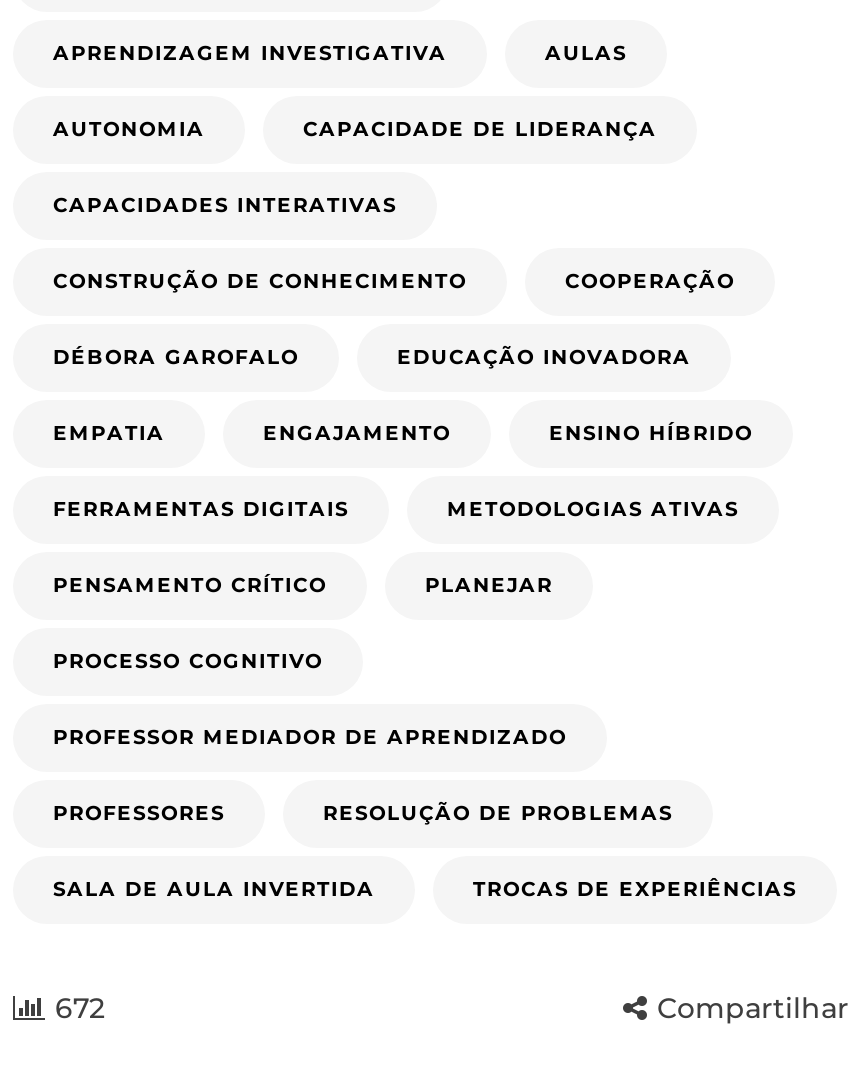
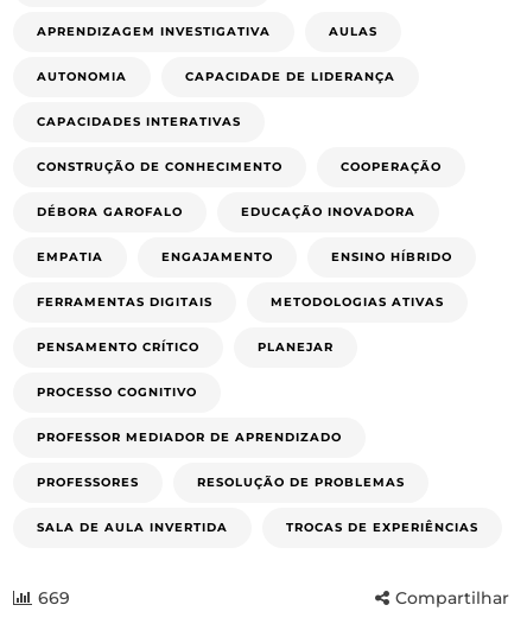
[55,990,105,1026] 672 -> [38,587,70,609] 669

